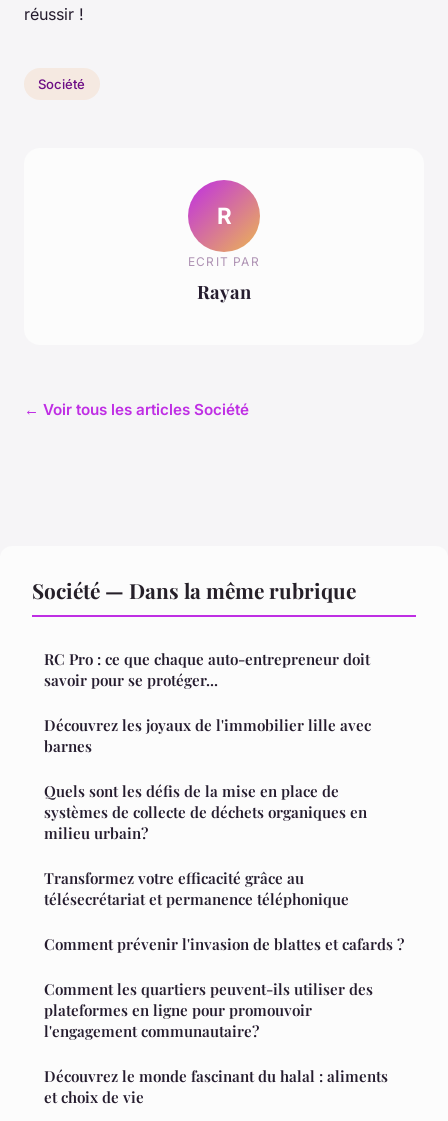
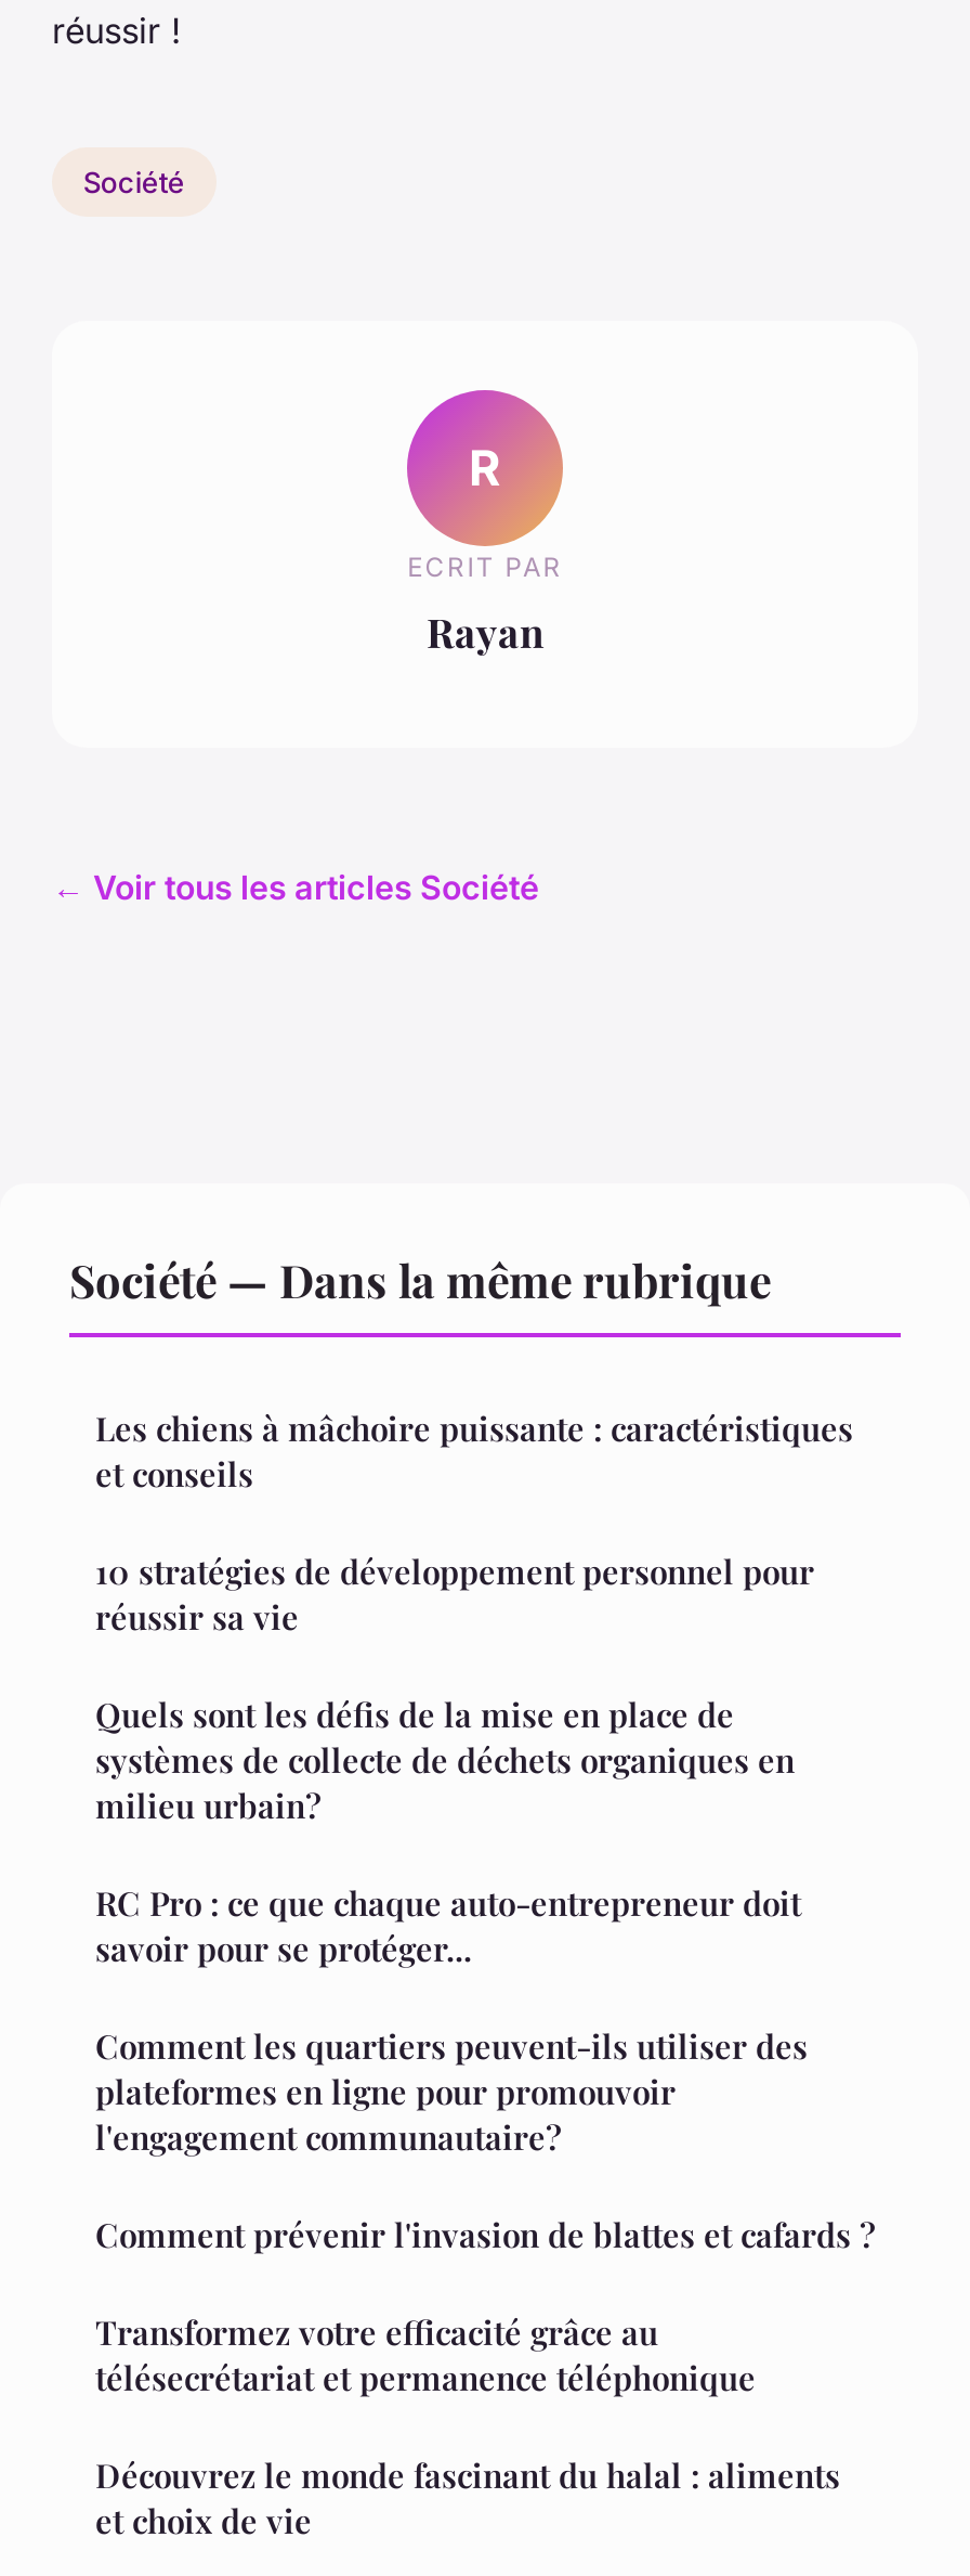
none -> [95,1407,853,1496] Les chiens à mâchoire puissante : caractéristiques | et conseils
moved [44,649,370,690] -> [95,1882,801,1971]: RC Pro : ce que chaque auto-entrepreneur doit | savoir pour se protéger...
[44,715,371,756] Découvrez les joyaux de l'immobilier lille avec | barnes -> [95,1550,814,1639] 10 stratégies de développement personnel pour | réussir sa vie
moved [44,868,404,954] -> [95,2213,875,2400]: Transformez votre efficacité grâce au | télésecrétariat et permanence téléphonique | Comment prévenir l'invasion de blattes et cafards ?
moved [44,979,373,1041] -> [95,2025,808,2159]: Comment les quartiers peuvent-ils utiliser des | plateformes en ligne pour promouvoir | l'engagement communautaire?

